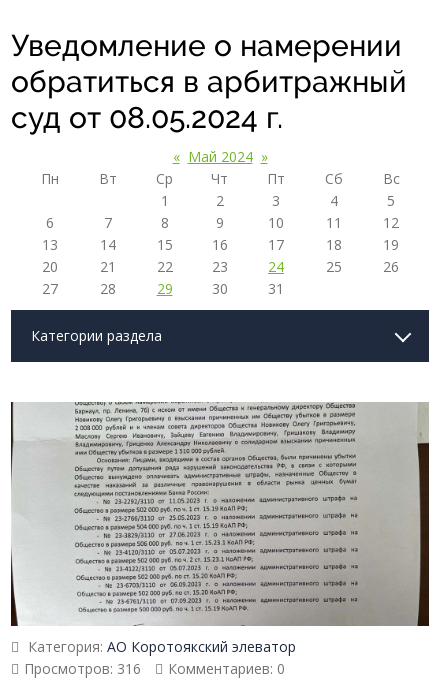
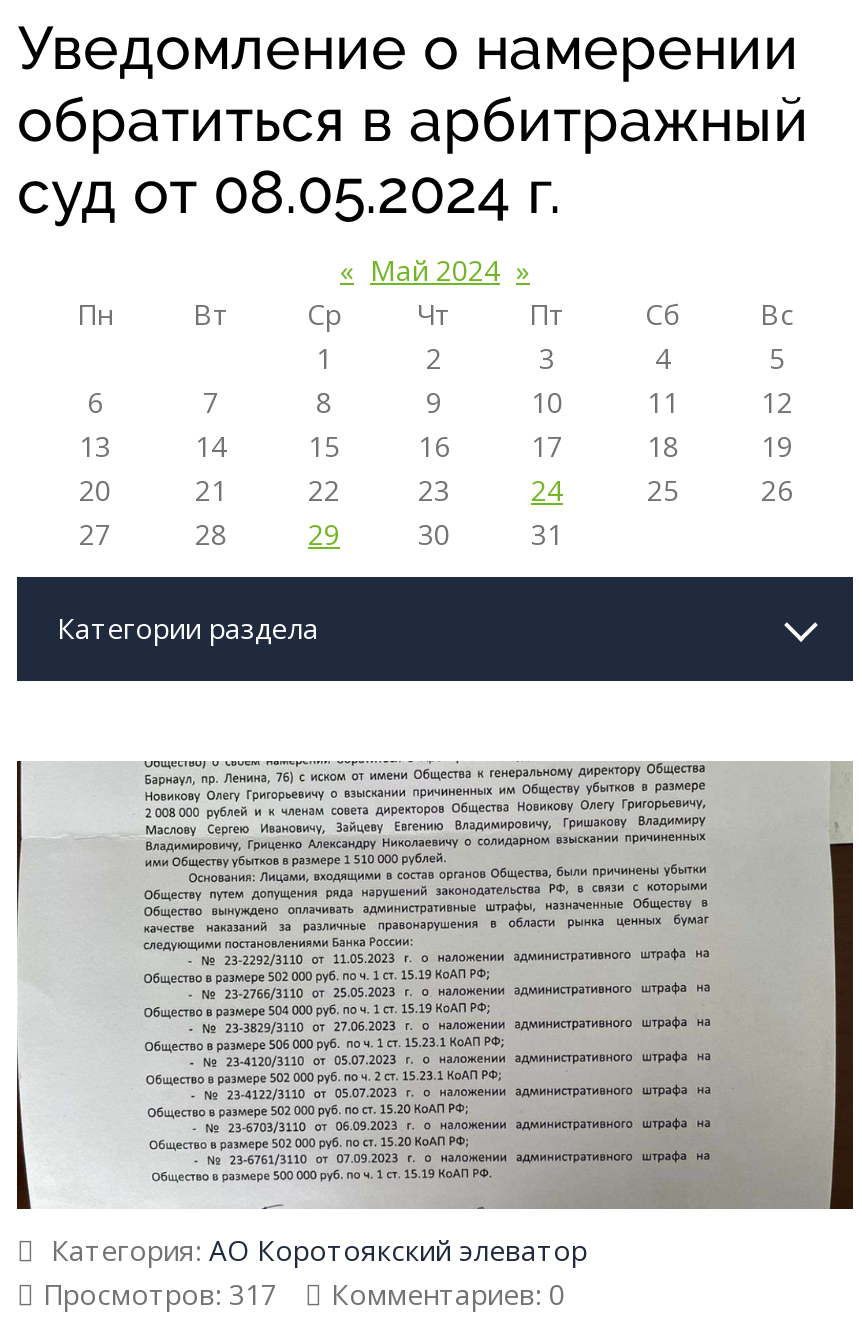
[24,659,285,678] Просмотров: 316 Комментариев: 0 -> [43,1275,565,1313] Просмотров: 317 Комментариев: 0

